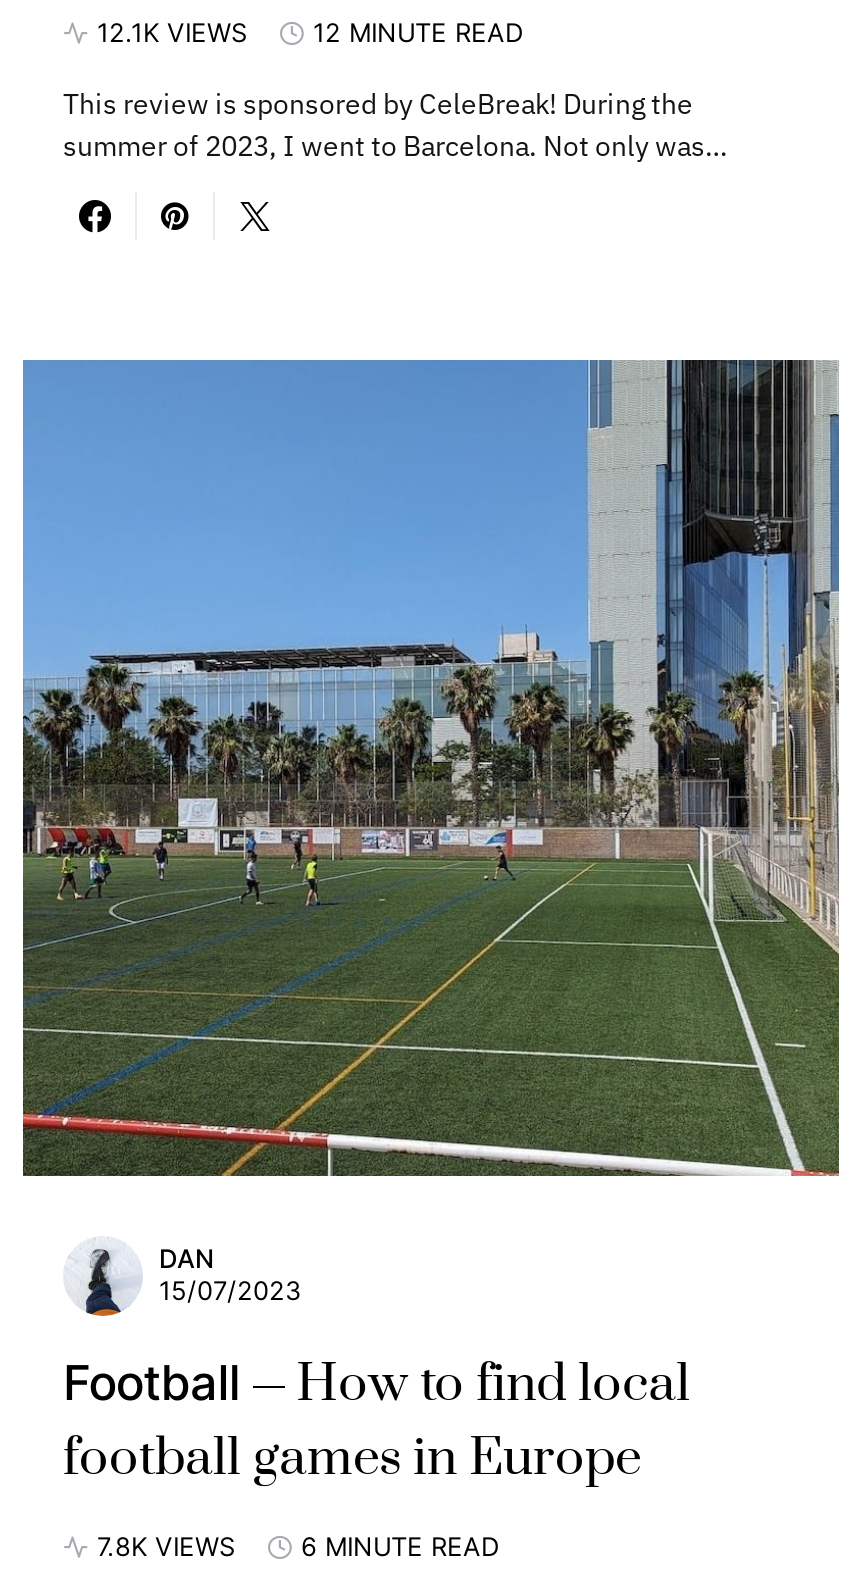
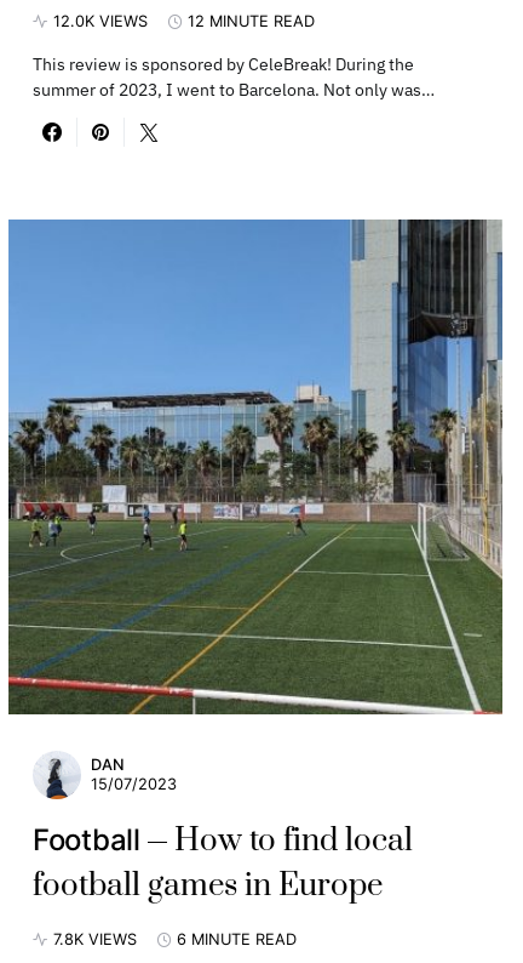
[97,18,247,48] 12.1K VIEWS -> [53,12,148,30] 12.0K VIEWS

